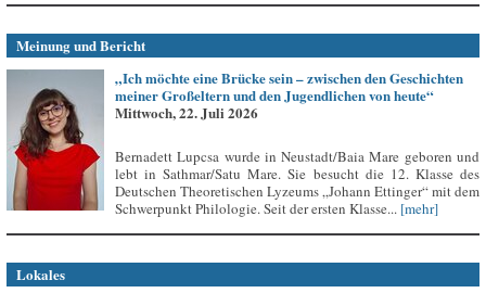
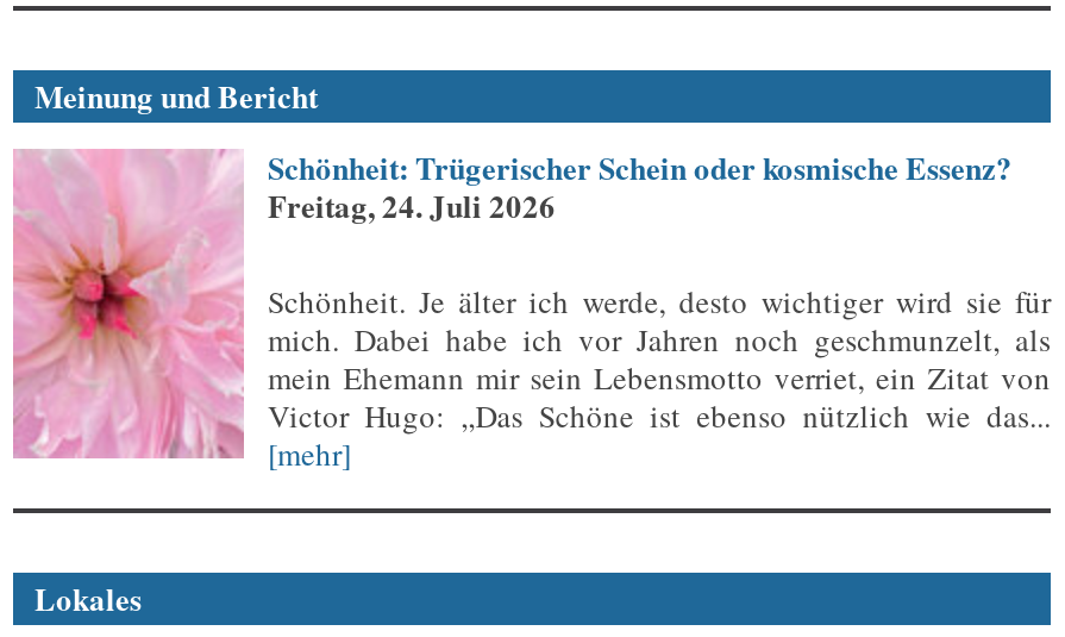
[7,67,463,212] [image] | „Ich möchte eine Brücke sein – zwischen den Geschichten | meiner Großeltern und den Jugendlichen von heute“ | Mittwoch, 22. Juli 2026 -> [13,144,1013,458] [image] | Schönheit: Trügerischer Schein oder kosmische Essenz? | Freitag, 24. Juli 2026
[115,146,479,218] Bernadett Lupcsa wurde in Neustadt/Baia Mare geboren und | lebt in Sathmar/Satu Mare. Sie besucht die 12. Klasse des | Deutschen Theoretischen Lyzeums „Johann Ettinger“ mit dem | Schwerpunkt Philologie. Seit der ersten Klasse... [mehr] -> [268,280,1051,475] Schönheit. Je älter ich werde, desto wichtiger wird sie für | mich. Dabei habe ich vor Jahren noch geschmunzelt, als | mein Ehemann mir sein Lebensmotto verriet, ein Zitat von | Victor Hugo: „Das Schöne ist ebenso nützlich wie das... | [mehr]

